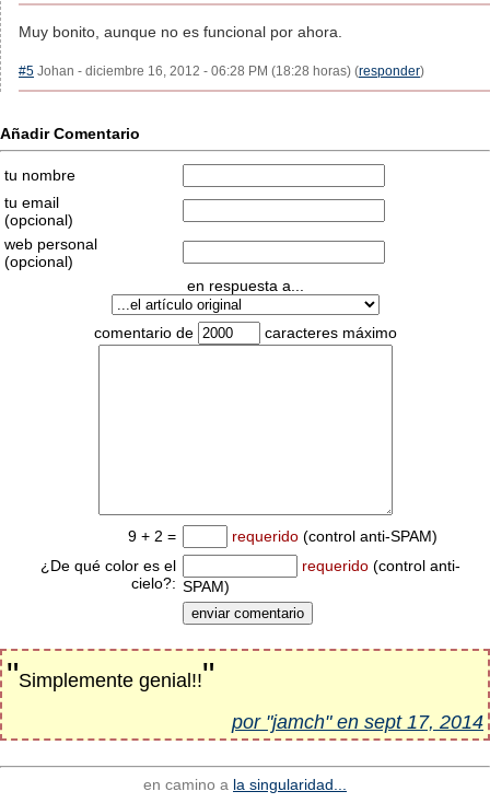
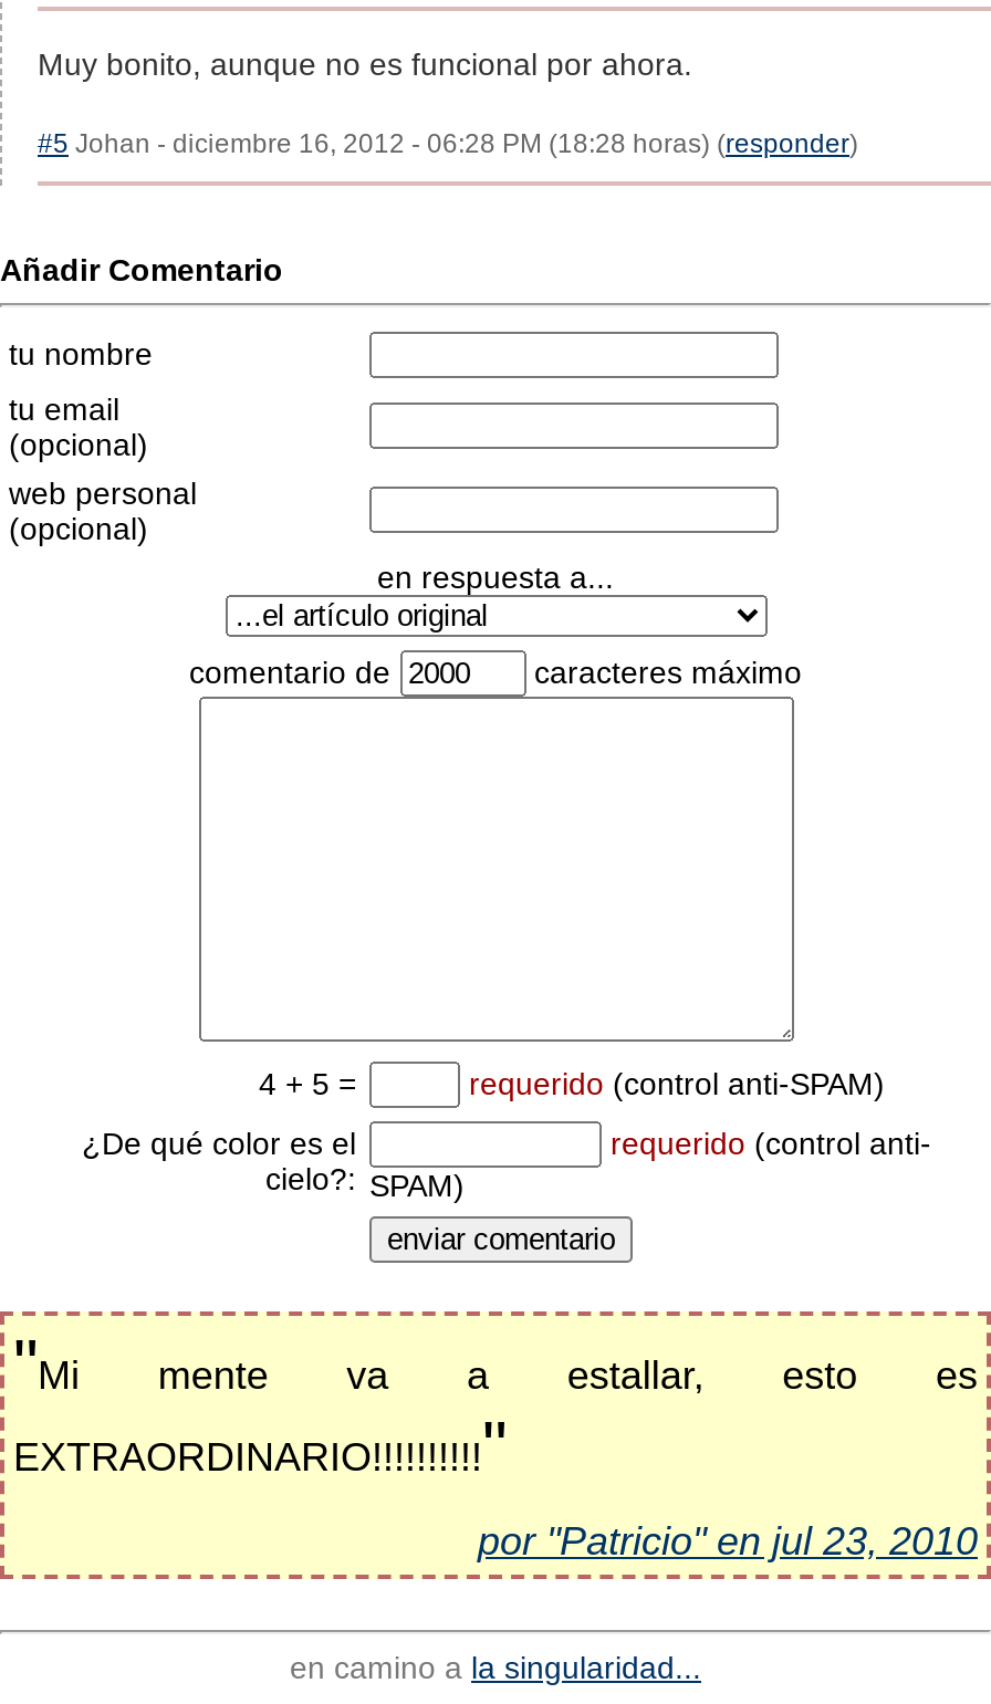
[128,527,176,545] 9 + 2 = -> [259,1066,356,1101] 4 + 5 =
[7,655,483,733] "Simplemente genial!!" | por "jamch" en sept 17, 2014 -> [13,1325,978,1564] "Mi mente va a estallar, esto es | EXTRAORDINARIO!!!!!!!!!!" | por "Patricio" en jul 23, 2010

